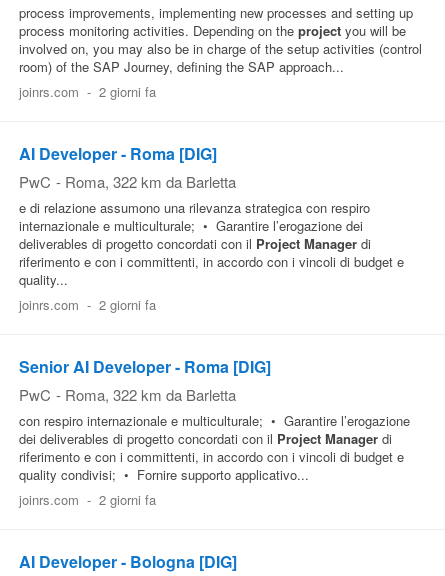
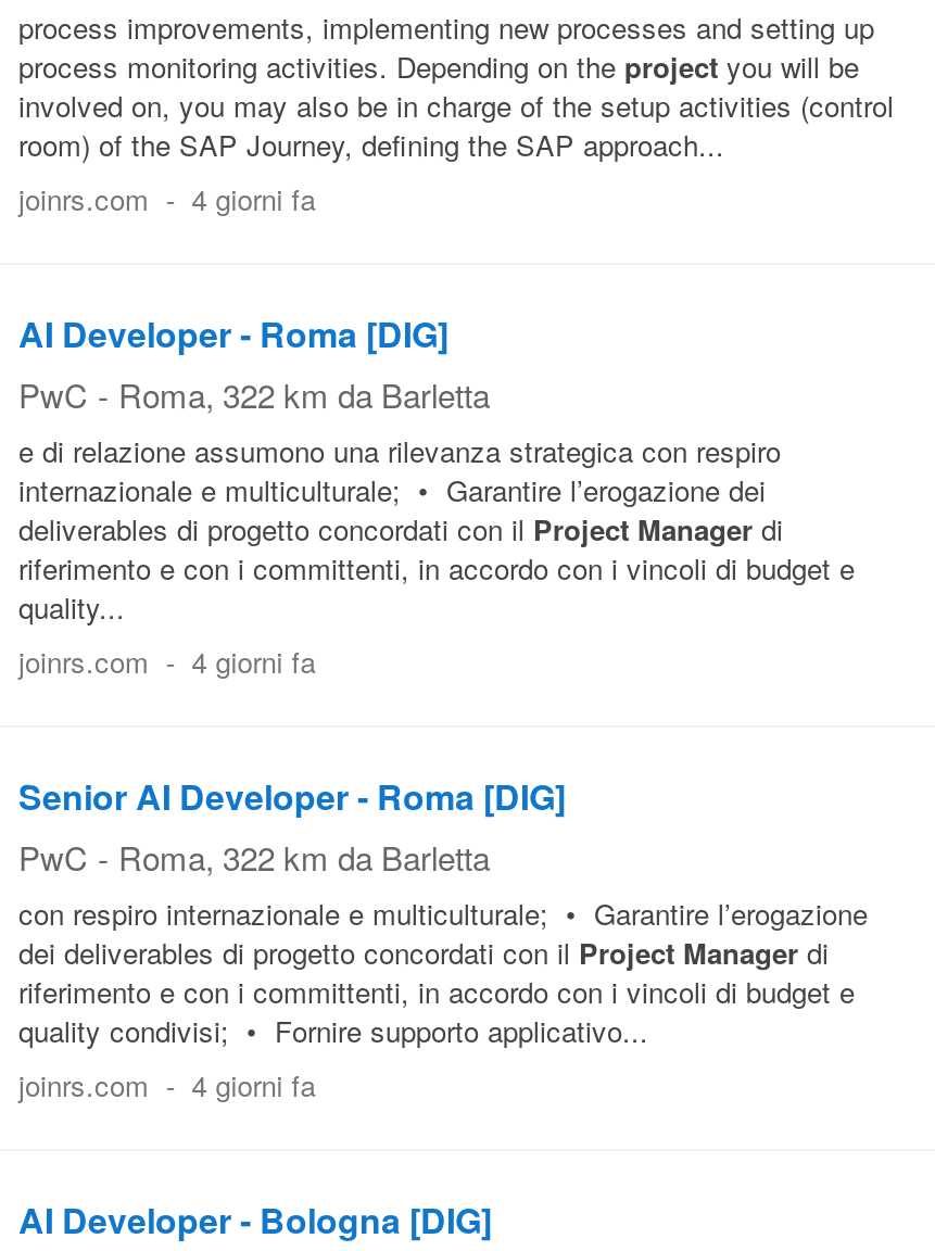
[19,82,156,101] joinrs.com - 2 giorni fa -> [18,178,316,219] joinrs.com - 4 giorni fa
[19,295,156,314] joinrs.com - 2 giorni fa -> [18,641,316,682] joinrs.com - 4 giorni fa
[19,490,156,509] joinrs.com - 2 giorni fa -> [18,1064,316,1105] joinrs.com - 4 giorni fa

